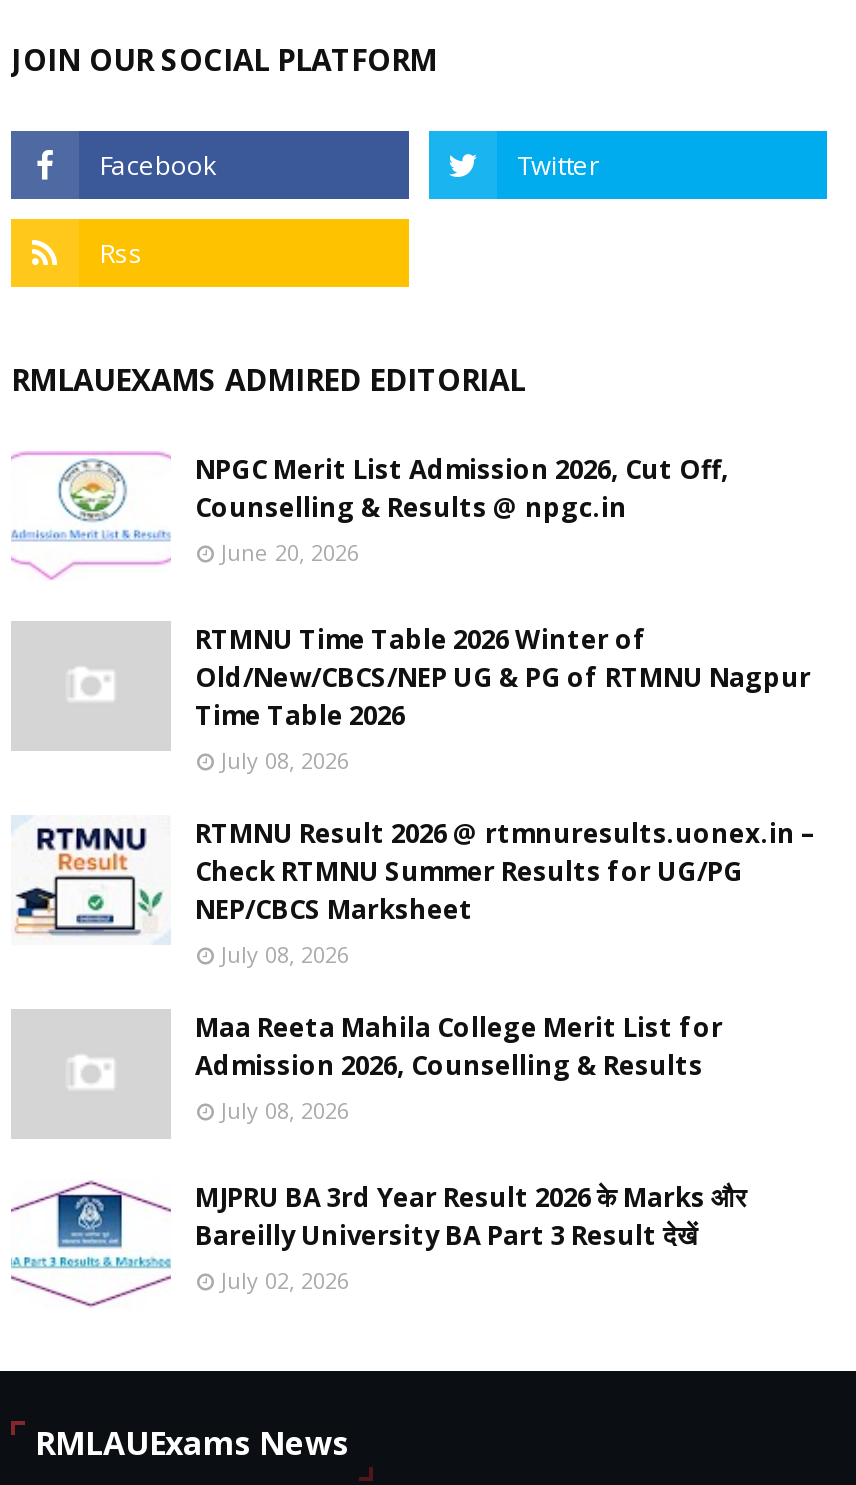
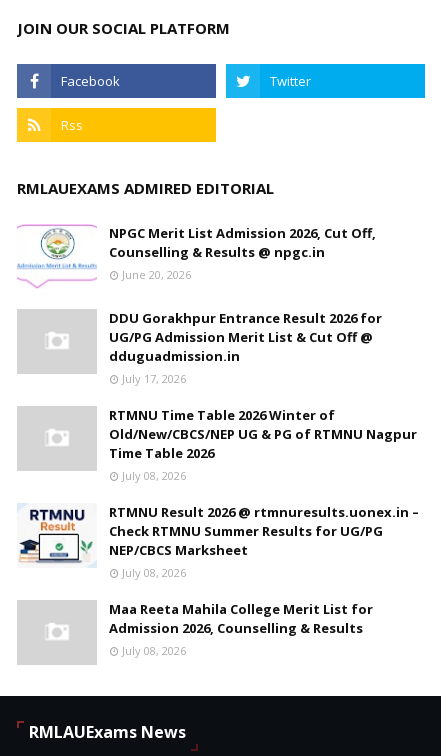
none -> [109,309,382,386] DDU Gorakhpur Entrance Result 2026 for | UG/PG Admission Merit List & Cut Off @ | dduguadmission.in | July 17, 2026
moved [11,621,815,1125] -> [17,406,419,658]: [image] | RTMNU Time Table 2026 Winter of | Old/New/CBCS/NEP UG & PG of RTMNU Nagpur | ... | Admission 2026, Counselling & Results | July 08, 2026
[11,1179,747,1305] [image] | MJPRU BA 3rd Year Result 2026 के Marks और | Bareilly University BA Part 3 Result देखें | July 02, 2026 -> none

